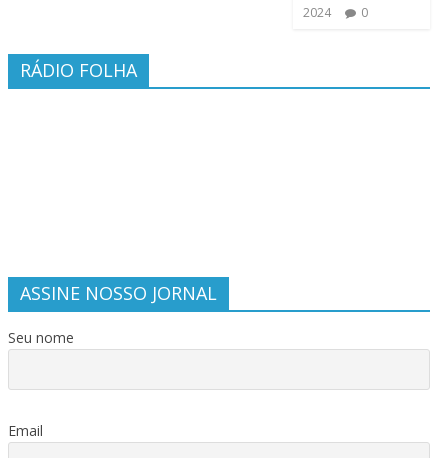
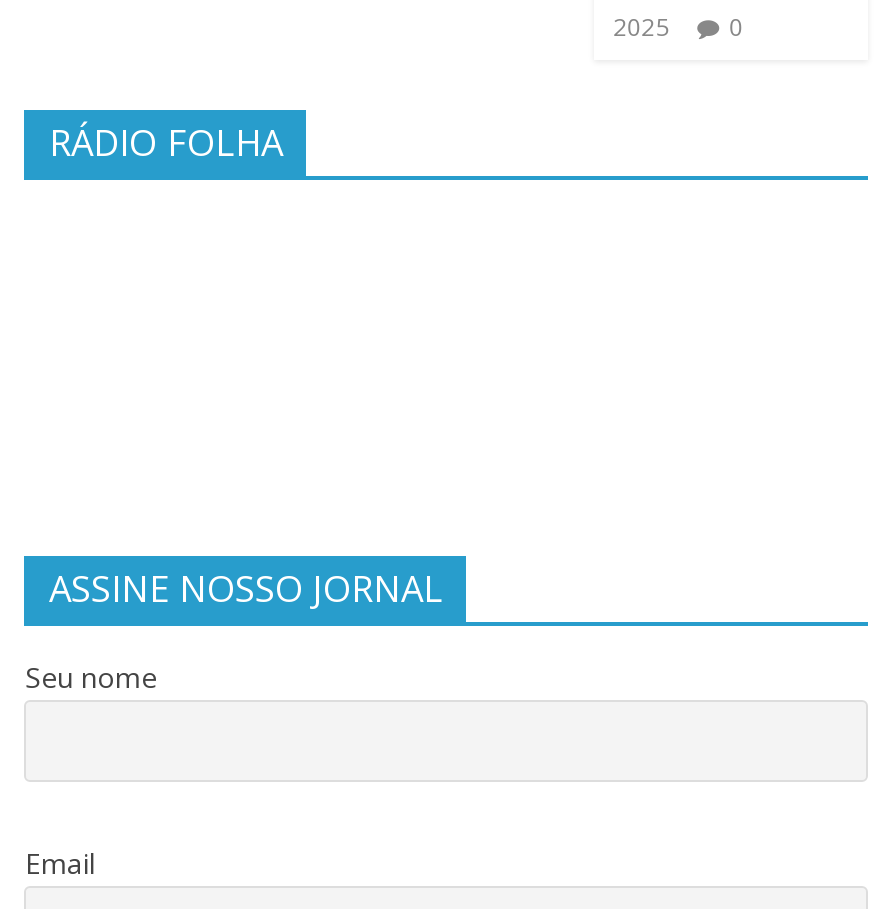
[303,4,368,21] 2024 0 -> [613,9,743,43] 2025 0

